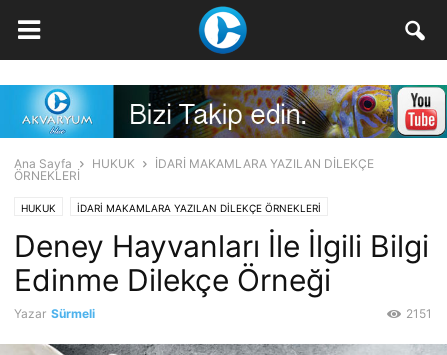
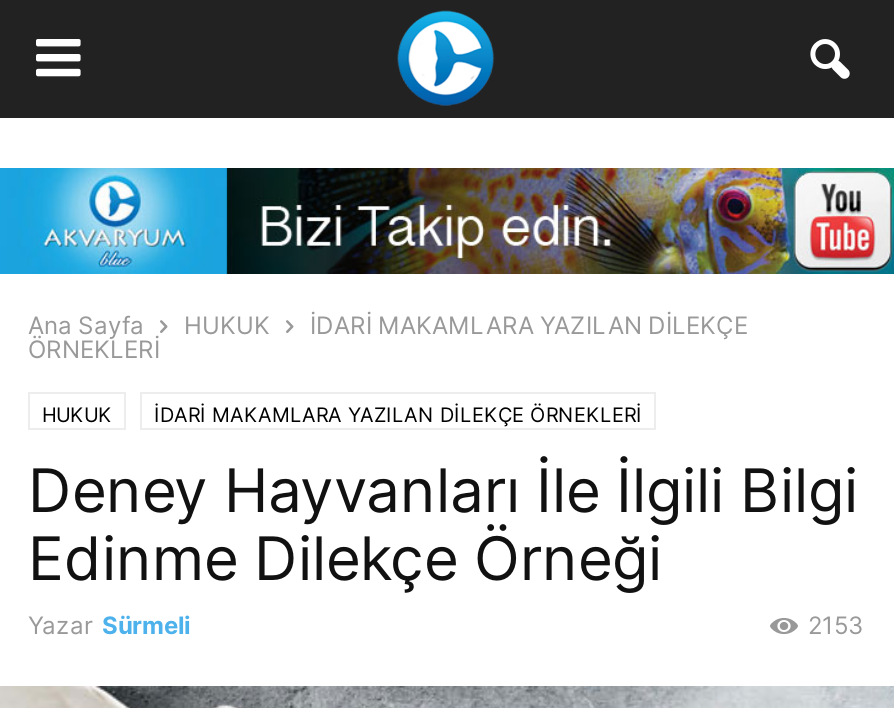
[406,306,432,321] 2151 -> [808,610,864,640] 2153

